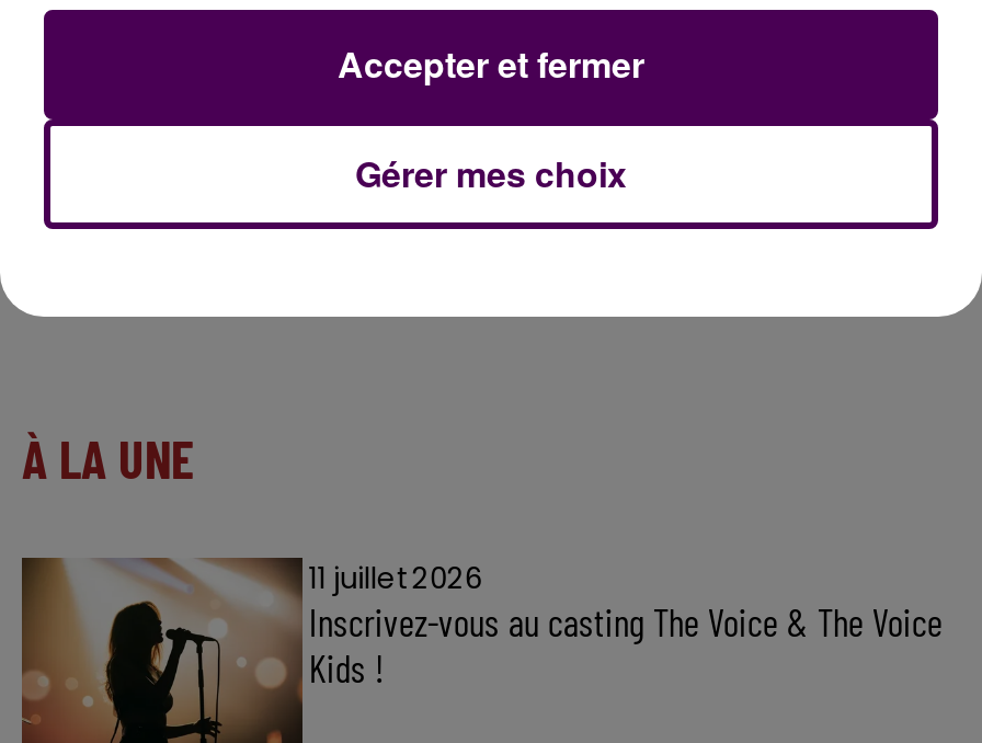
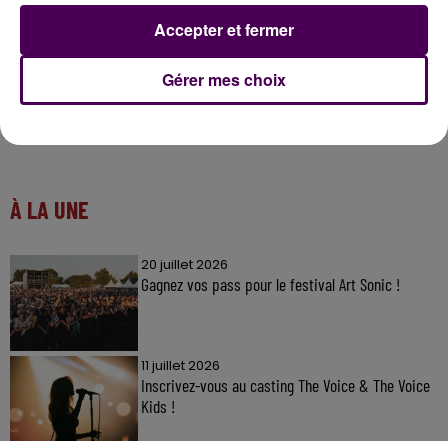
none -> [10,255,400,352] [image] | 20 juillet 2026 | Gagnez vos pass pour le festival Art Sonic !

